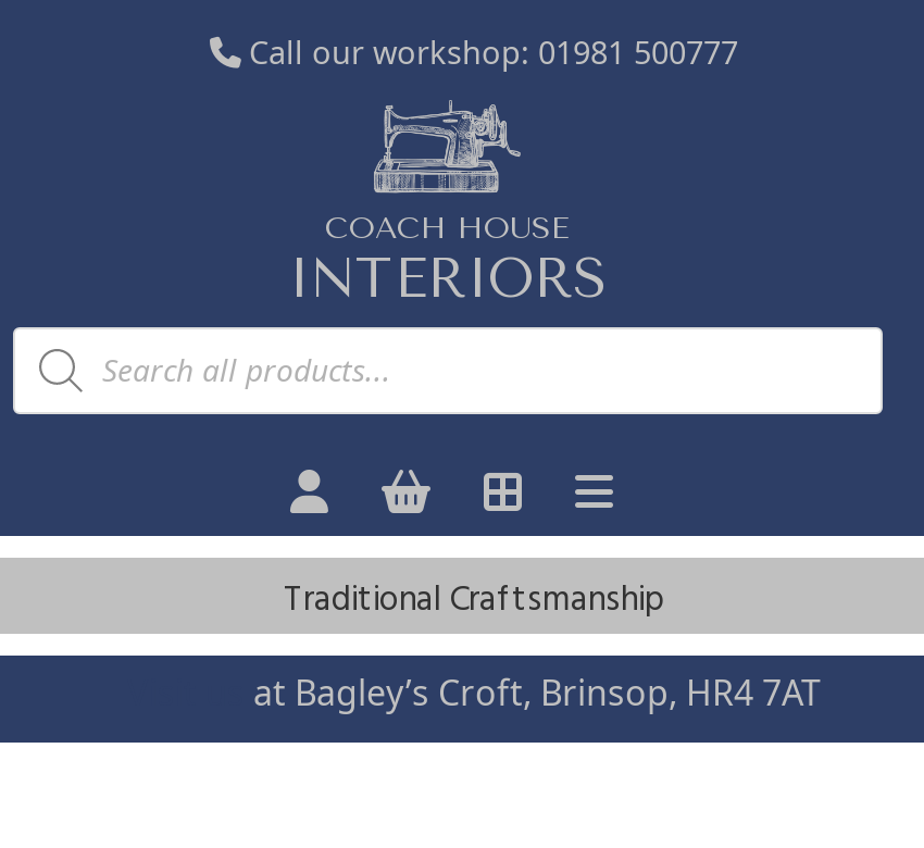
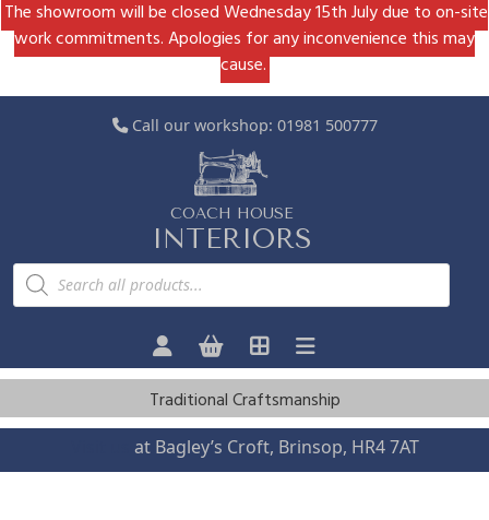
none -> [4,0,488,80] The showroom will be closed Wednesday 15th July due to on-site | work commitments. Apologies for any inconvenience this may | cause.

